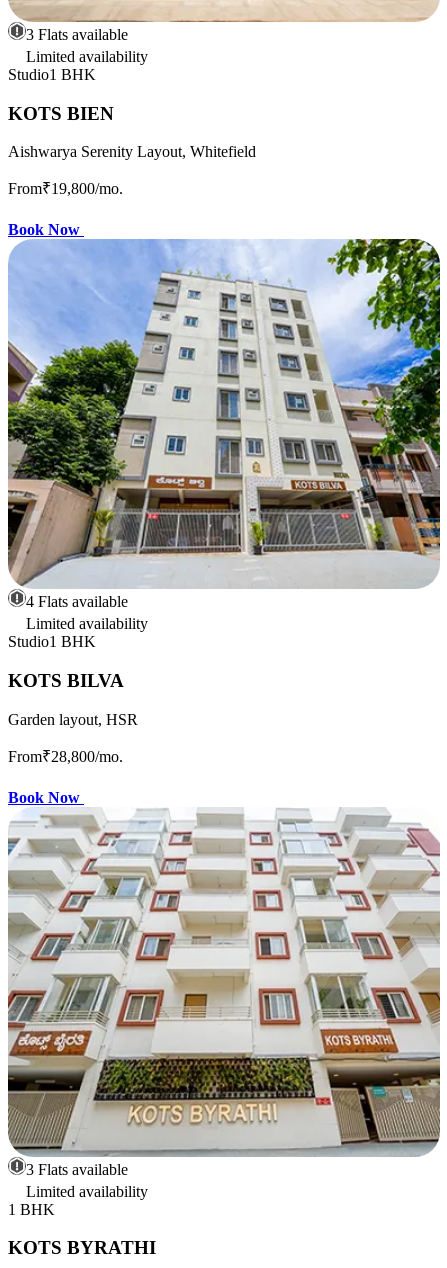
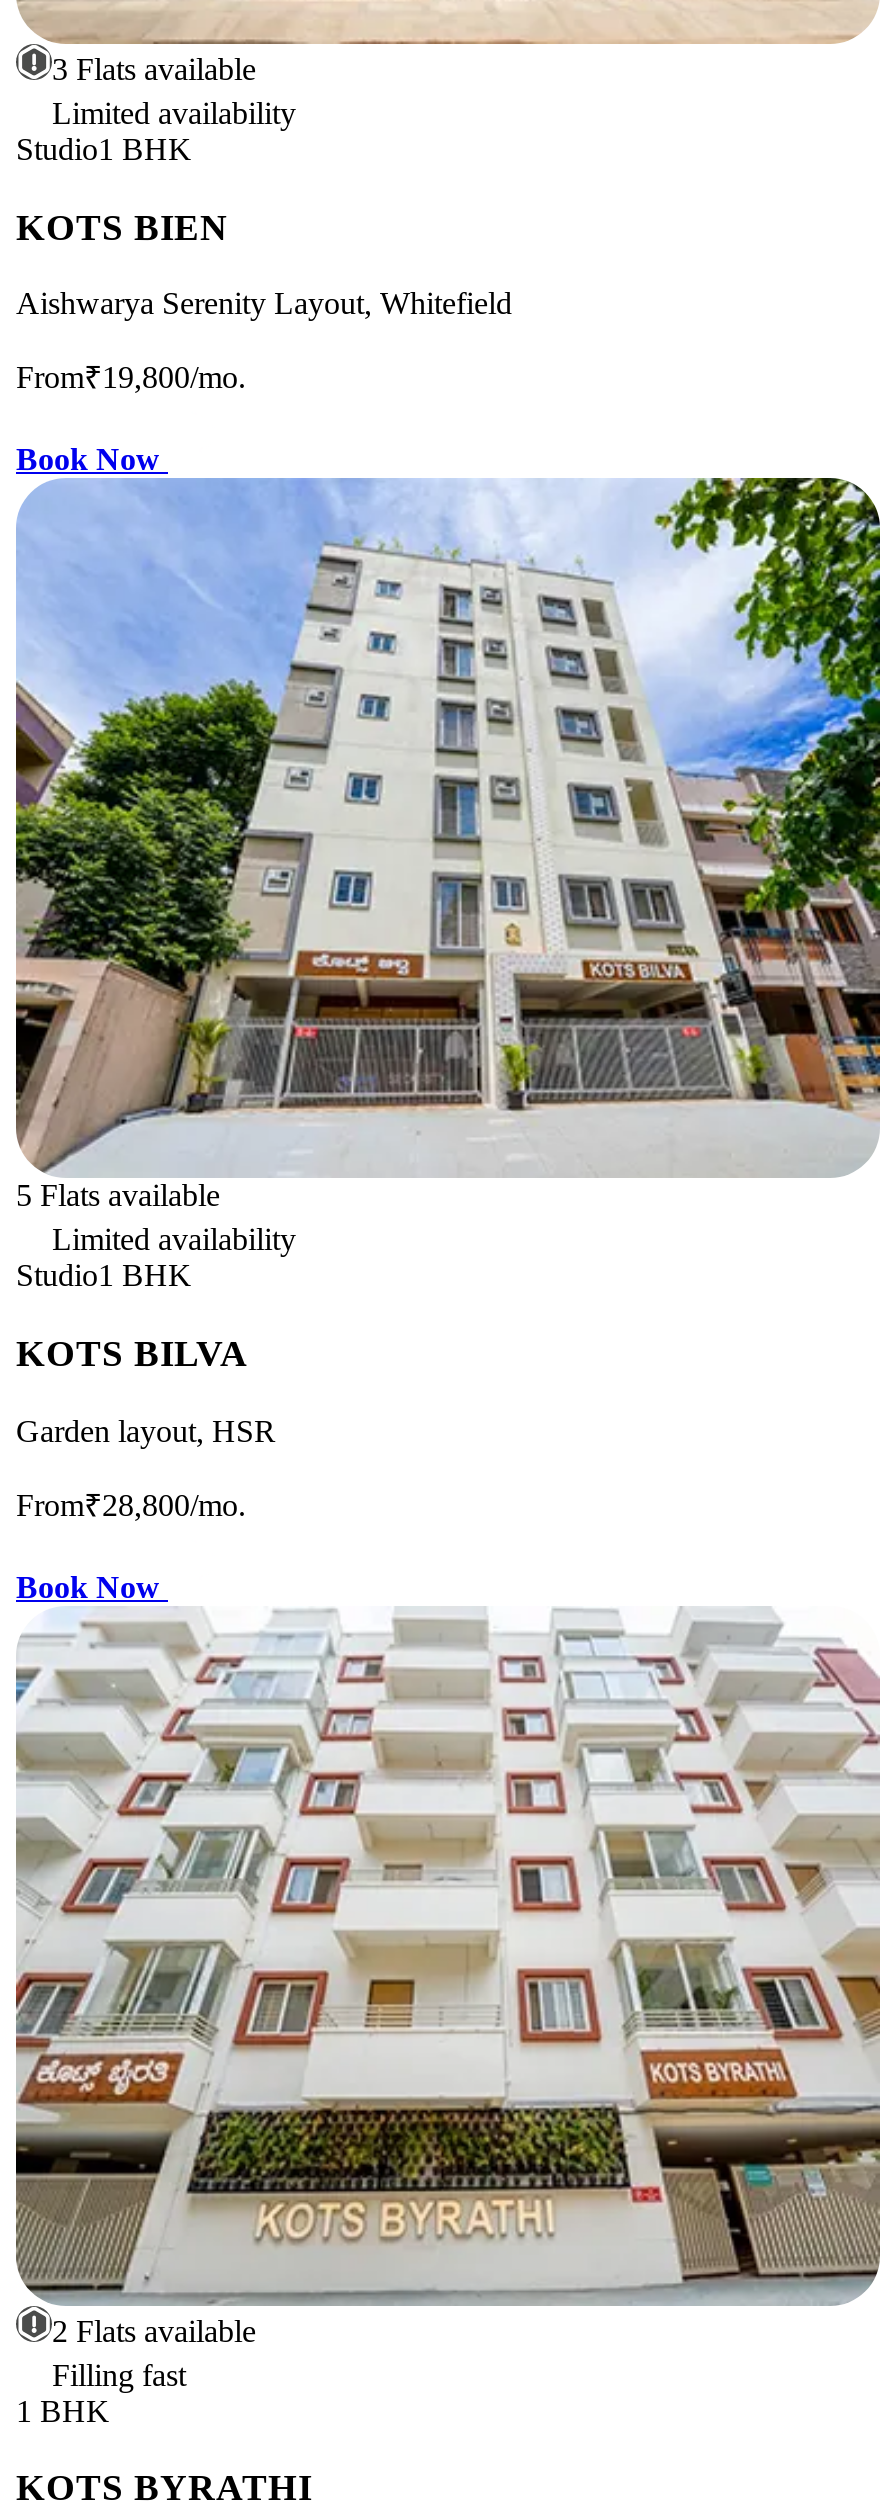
[26,593,128,610] 4 Flats available -> [16,1179,220,1213] 5 Flats available
[26,1161,148,1200] 3 Flats available | Limited availability -> [52,2313,256,2391] 2 Flats available | Filling fast

